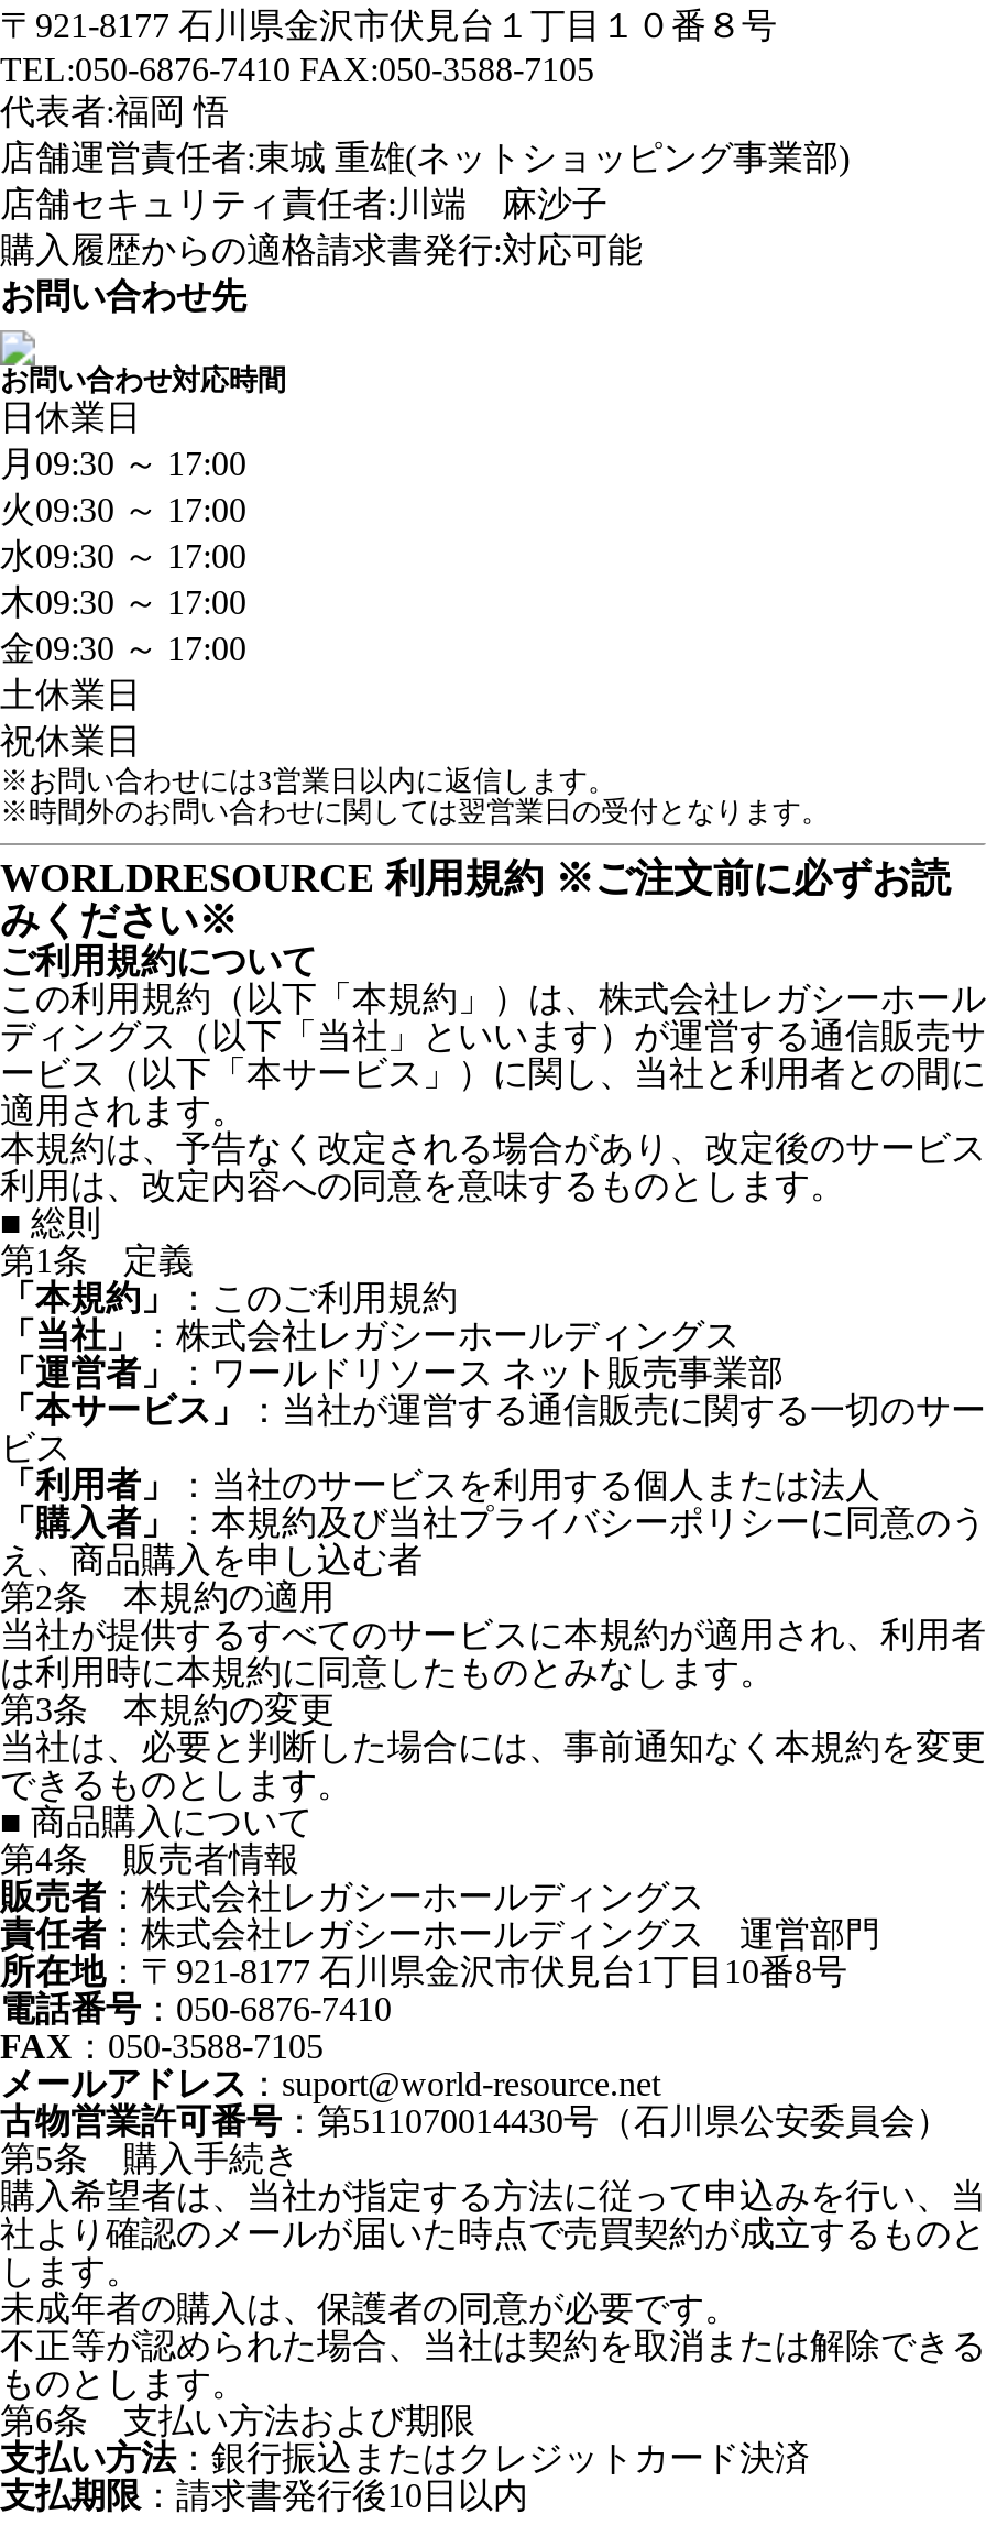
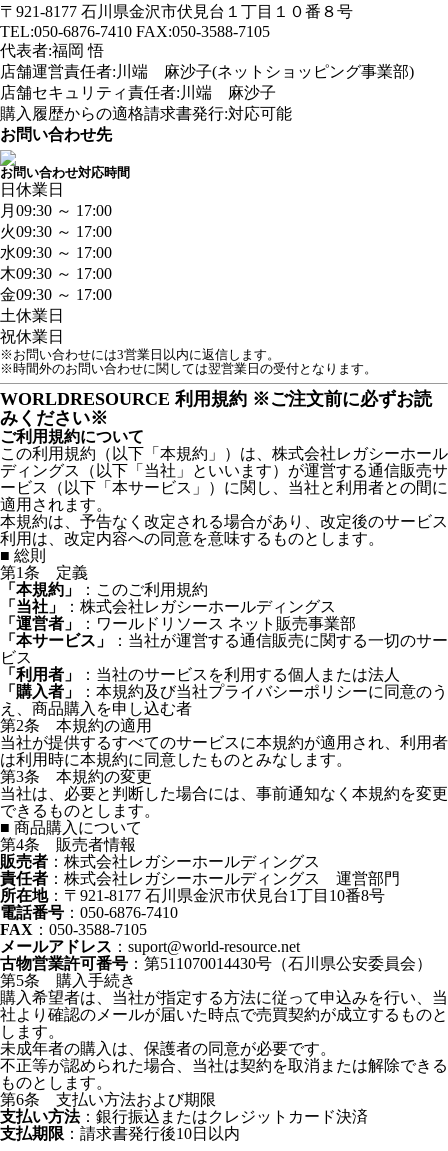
[0,139,850,176] 店舗運営責任者:東城 重雄(ネットショッピング事業部) -> [0,63,414,80] 店舗運営責任者:川端 麻沙子(ネットショッピング事業部)

